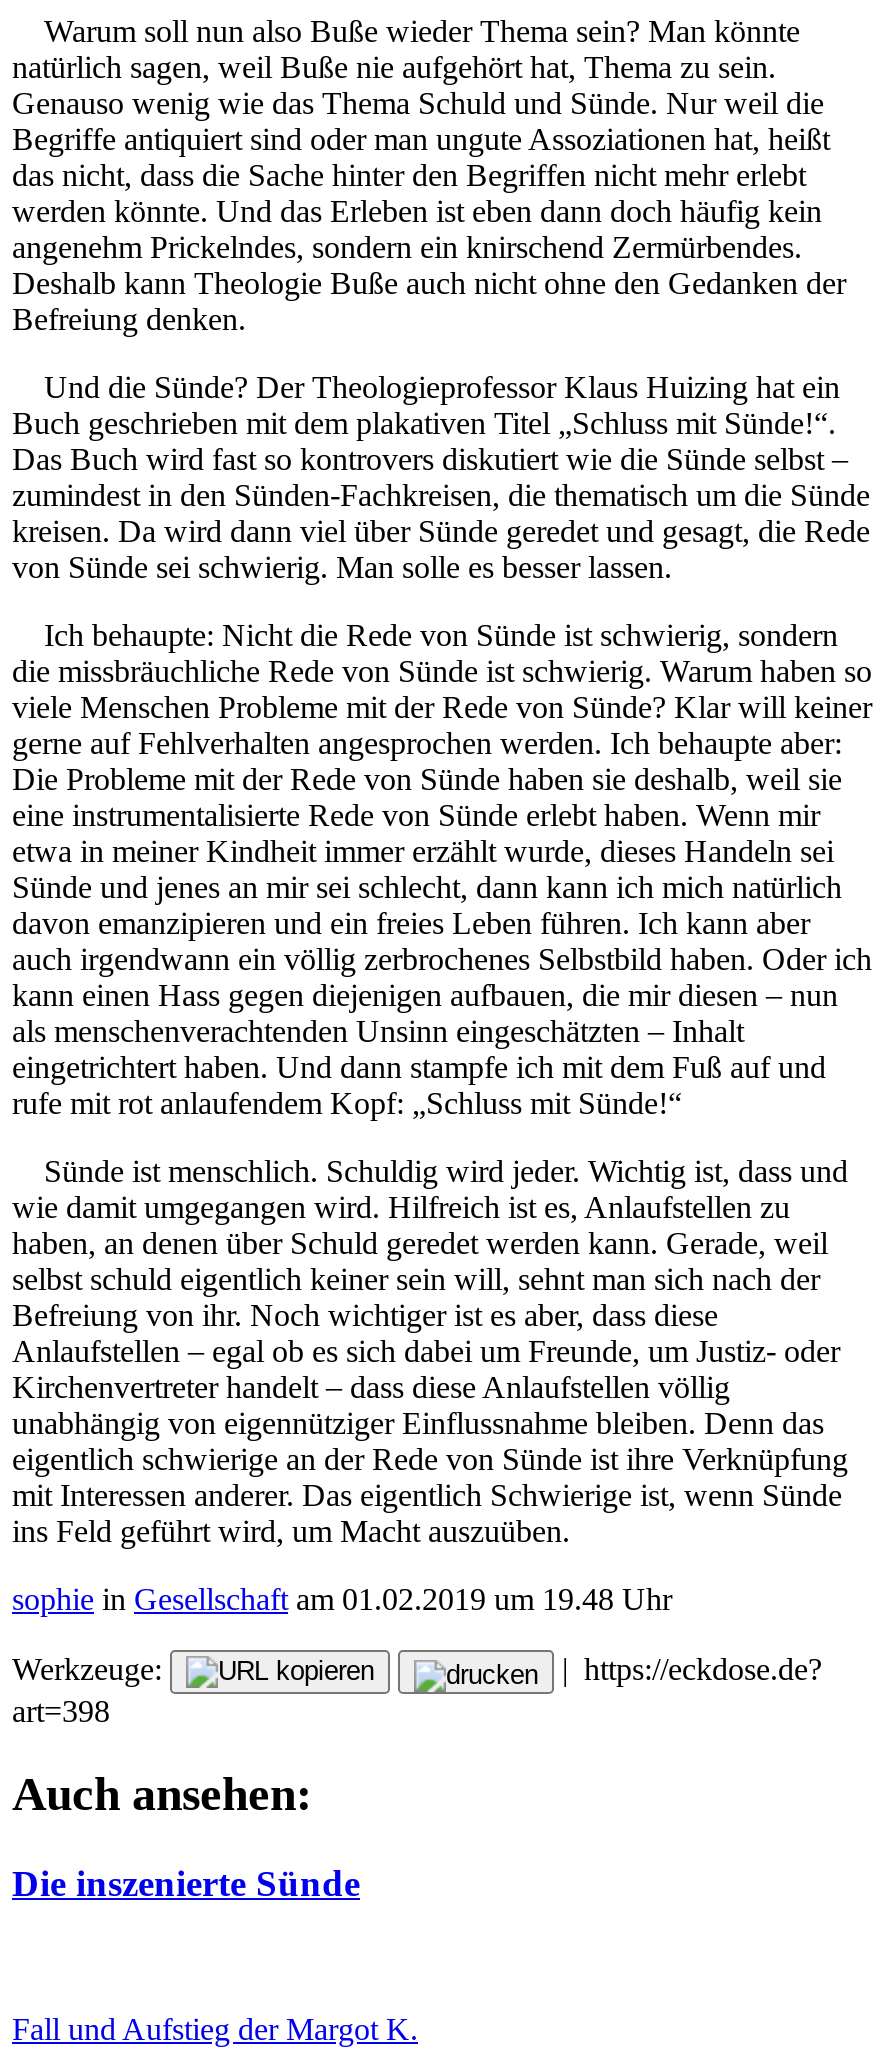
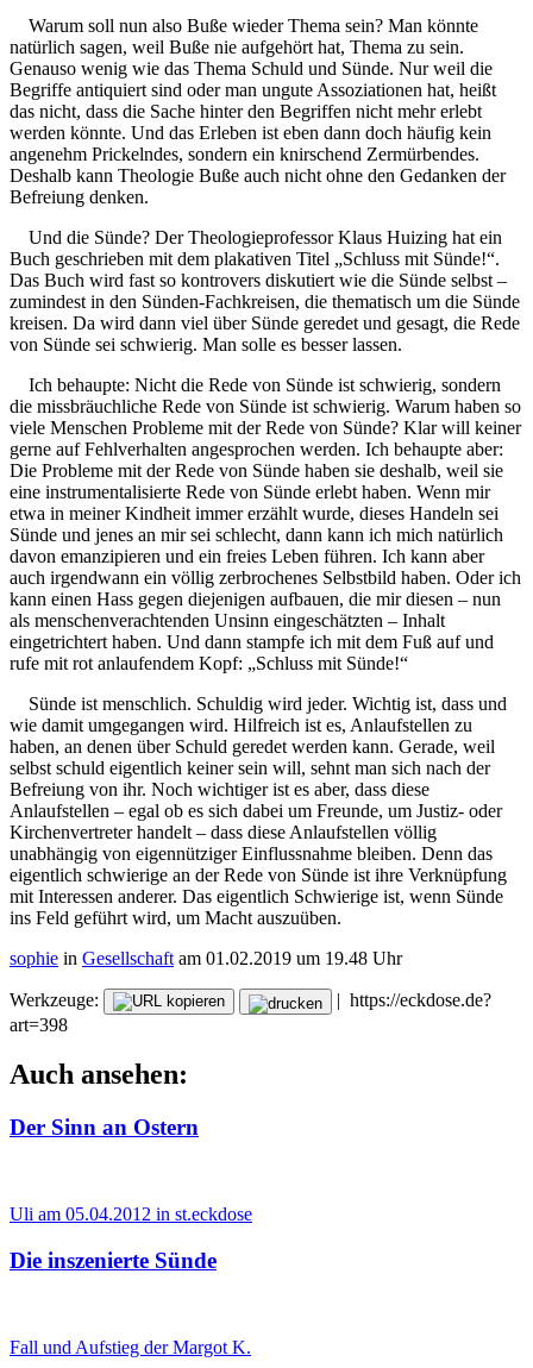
none -> [10,1115,199,1140] Der Sinn an Ostern
none -> [10,1204,252,1224] Uli am 05.04.2012 in st.eckdose

